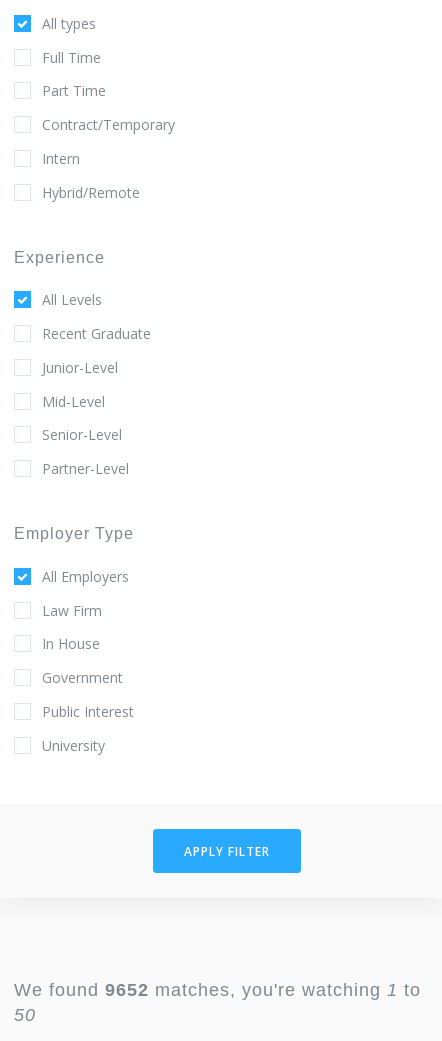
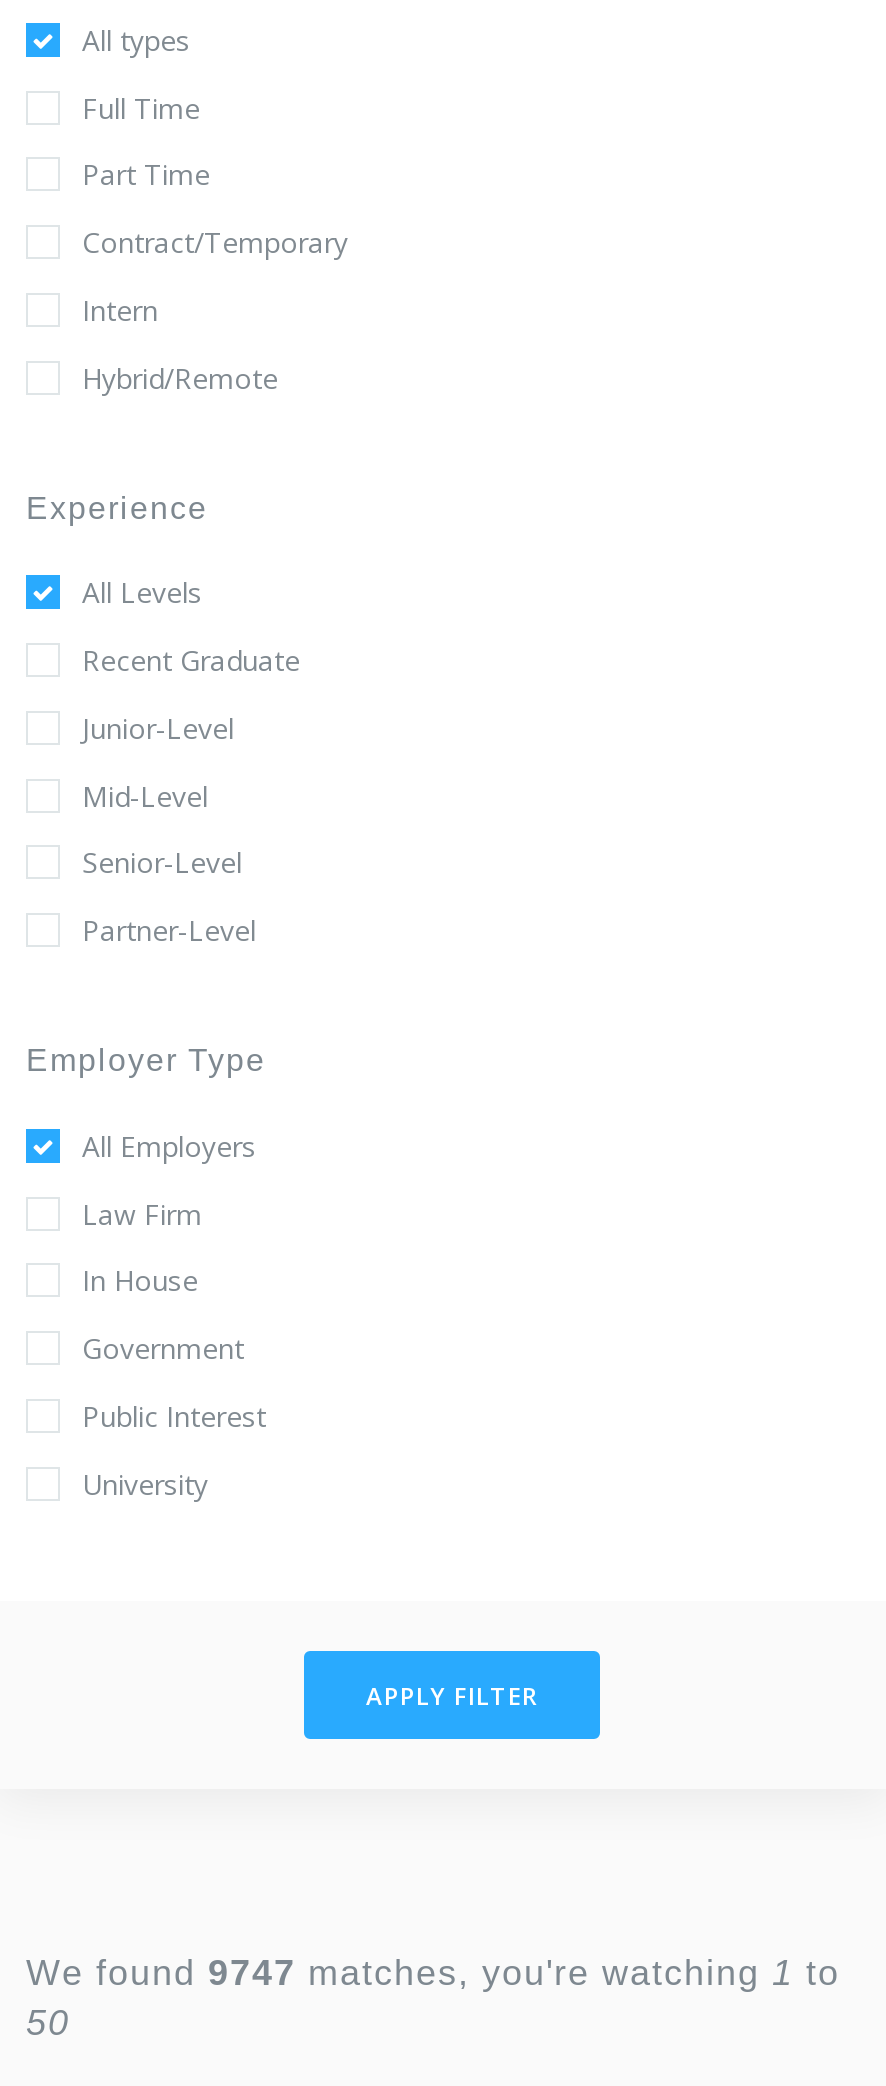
[14,979,421,999] We found 9652 matches, you're watching 1 to -> [26,1952,840,1992] We found 9747 matches, you're watching 1 to

